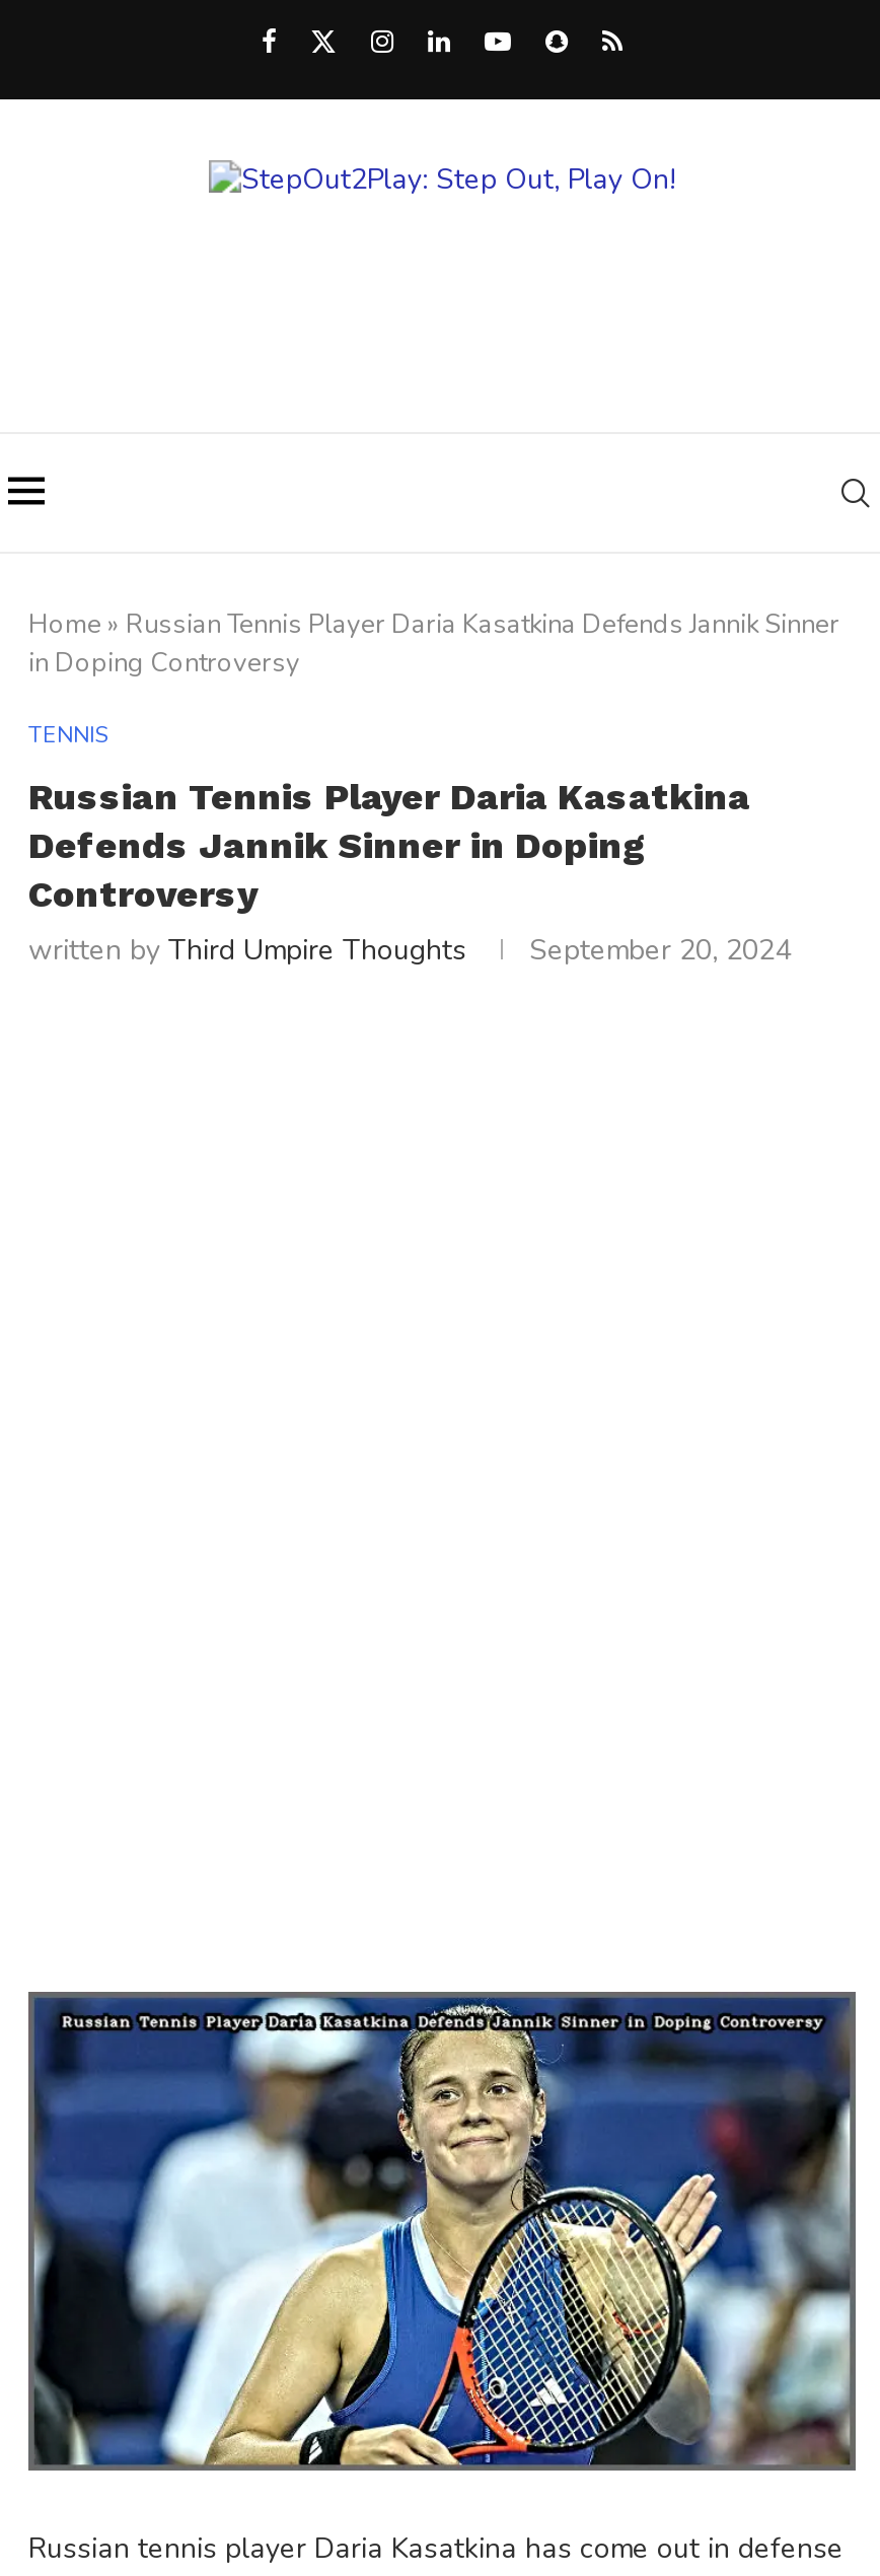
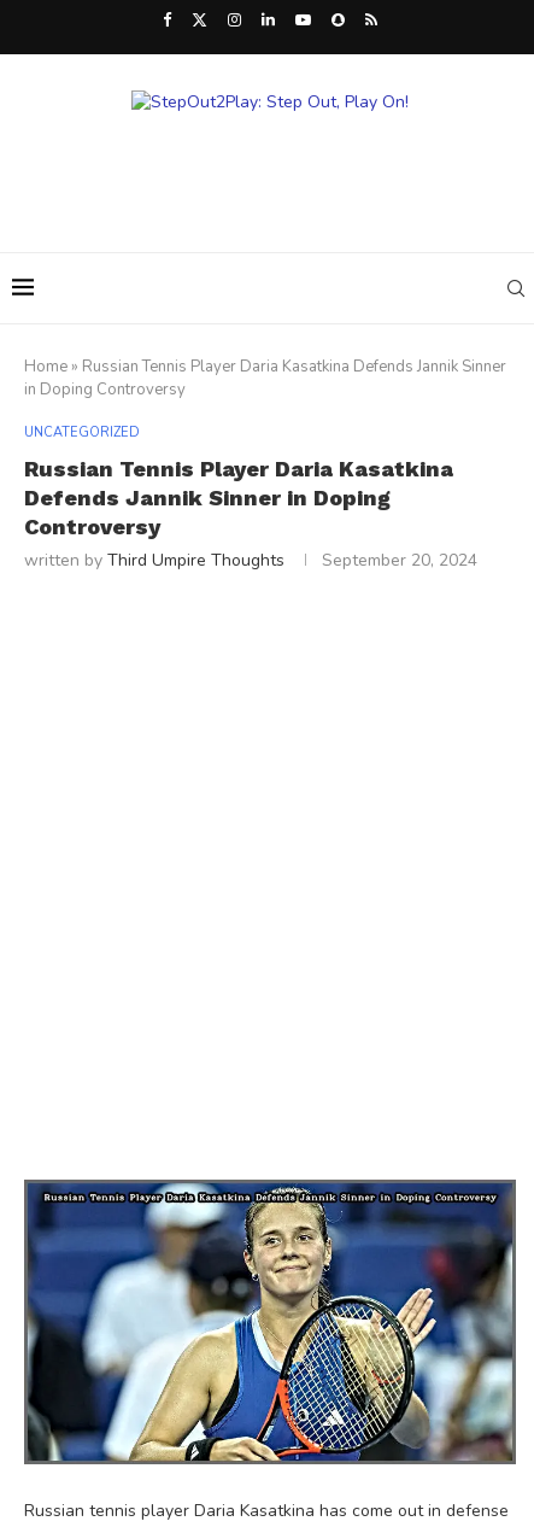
[28,720,109,750] TENNIS -> [24,423,140,441] UNCATEGORIZED

